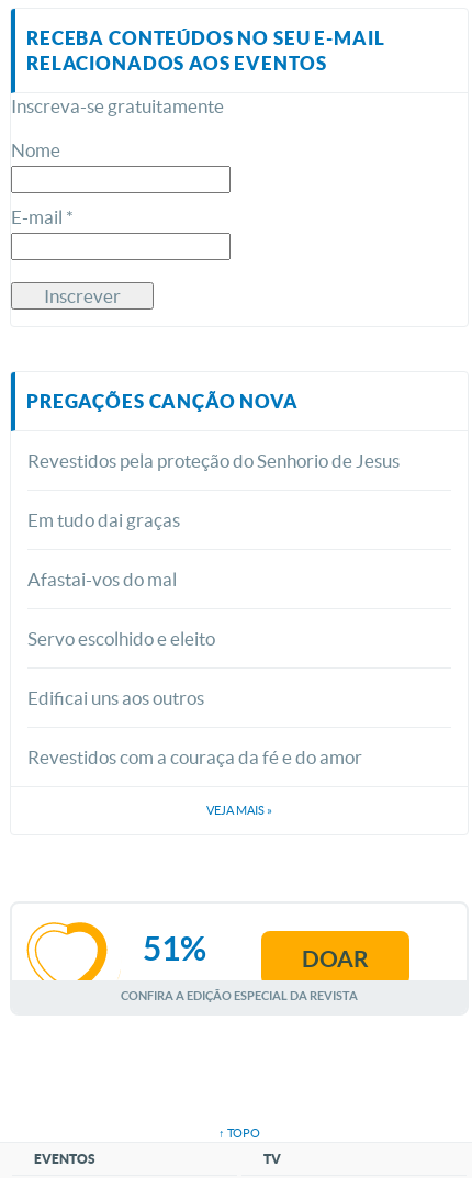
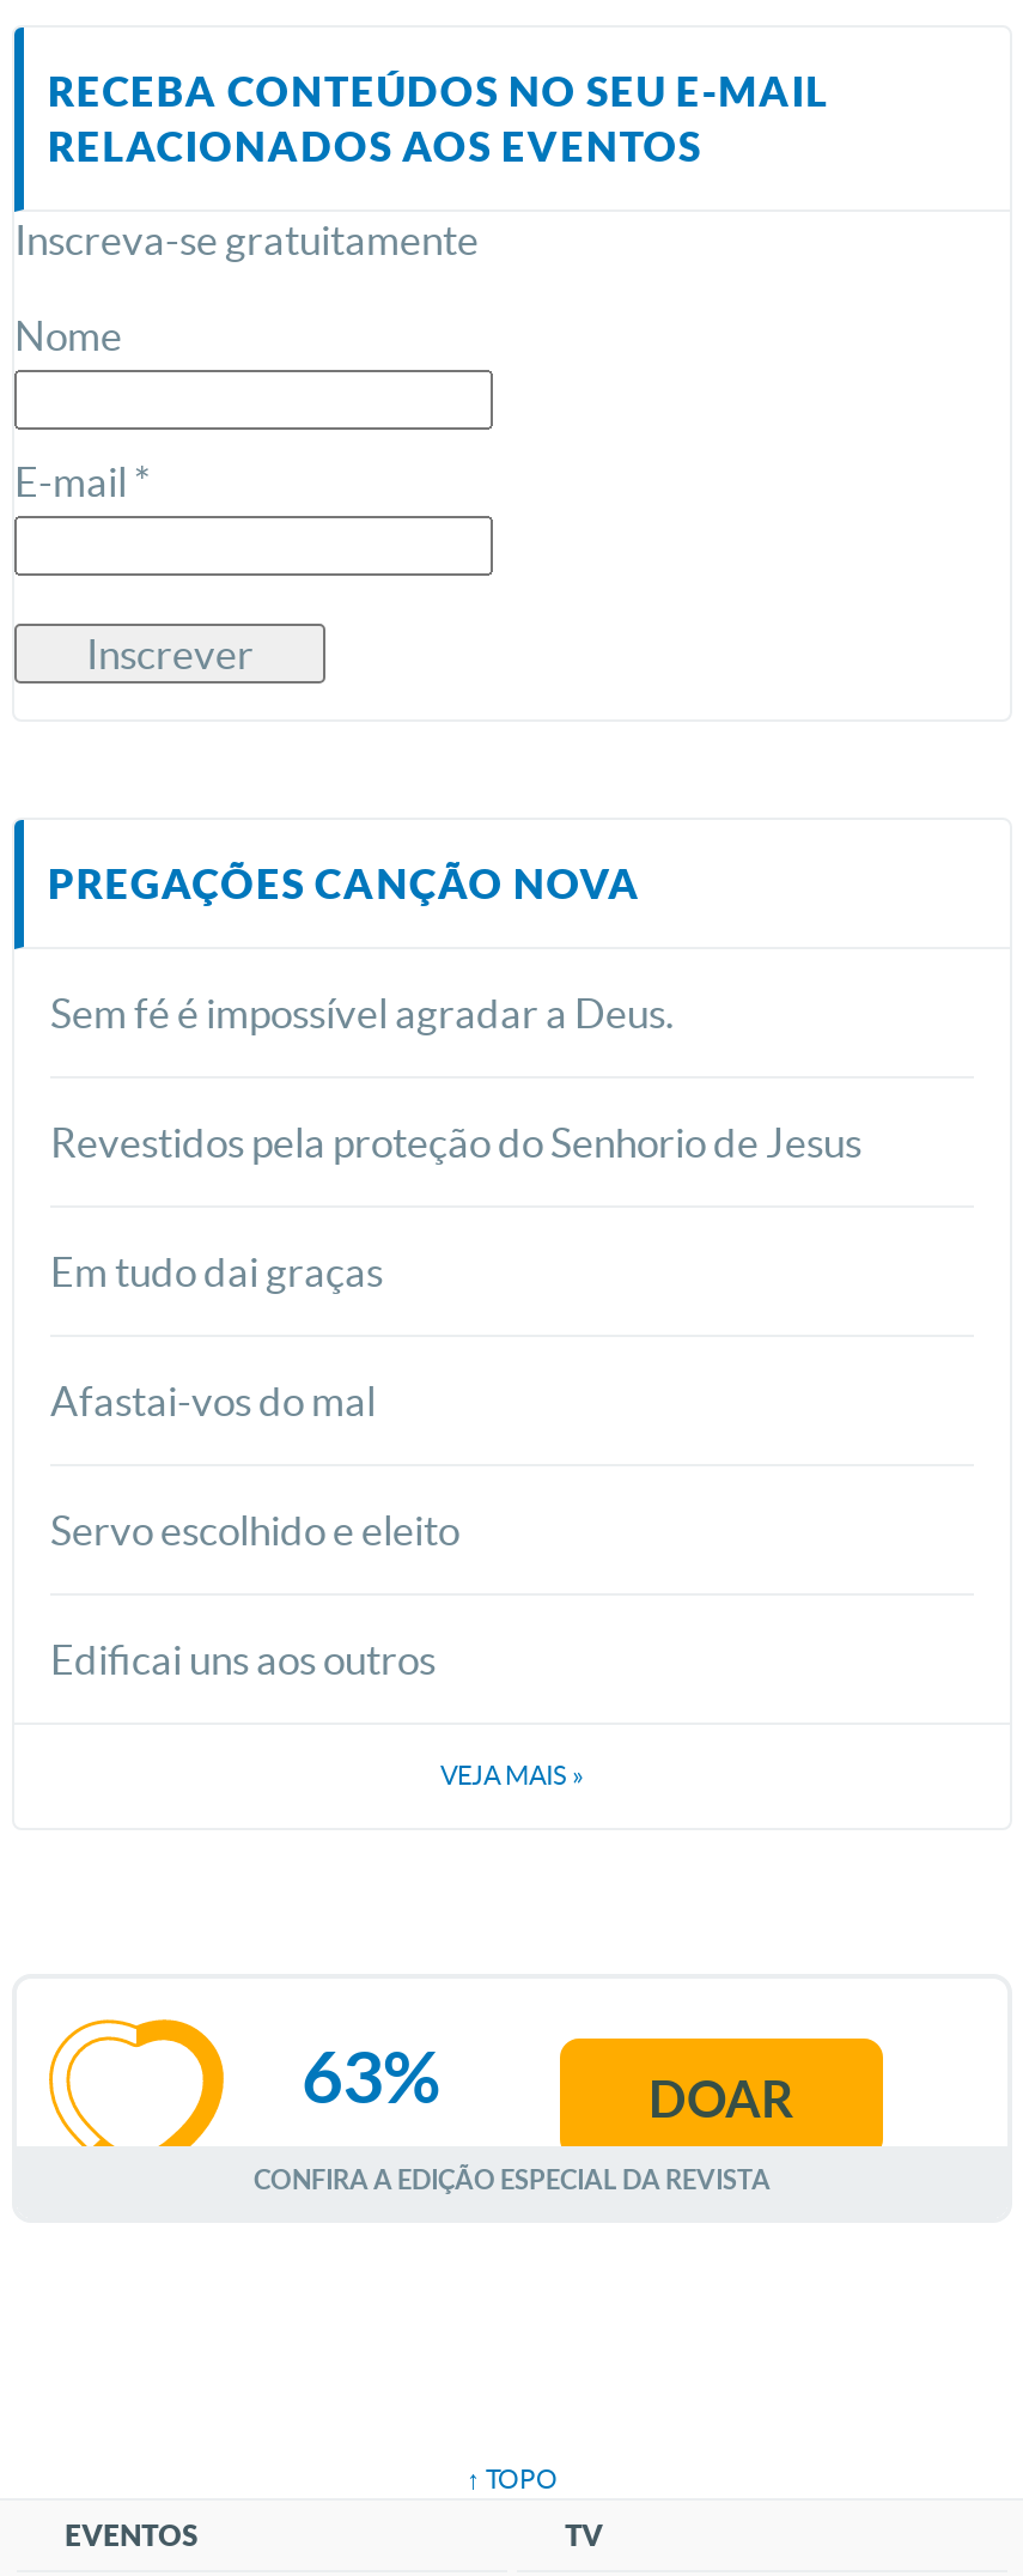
none -> [50,989,675,1034] Sem fé é impossível agradar a Deus.
moved [27,450,400,708] -> [50,1118,861,1681]: Revestidos pela proteção do Senhorio de Jesus | Em tudo dai graças | Afastai-vos do mal | Servo escolhido e eleito | Edificai uns aos outros
[27,747,362,768] Revestidos com a couraça da fé e do amor -> none
[143,928,206,967] 51% -> [302,2030,440,2117] 63%

